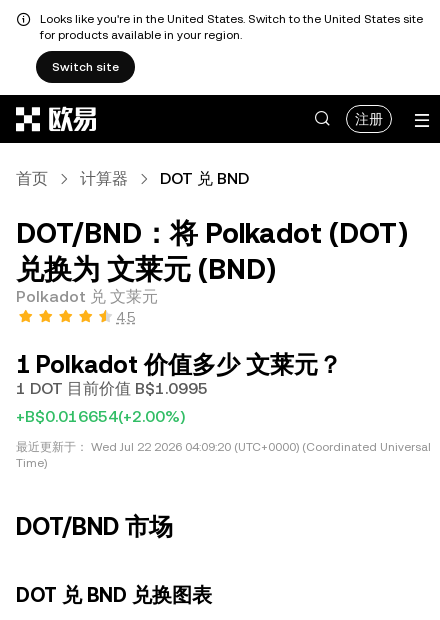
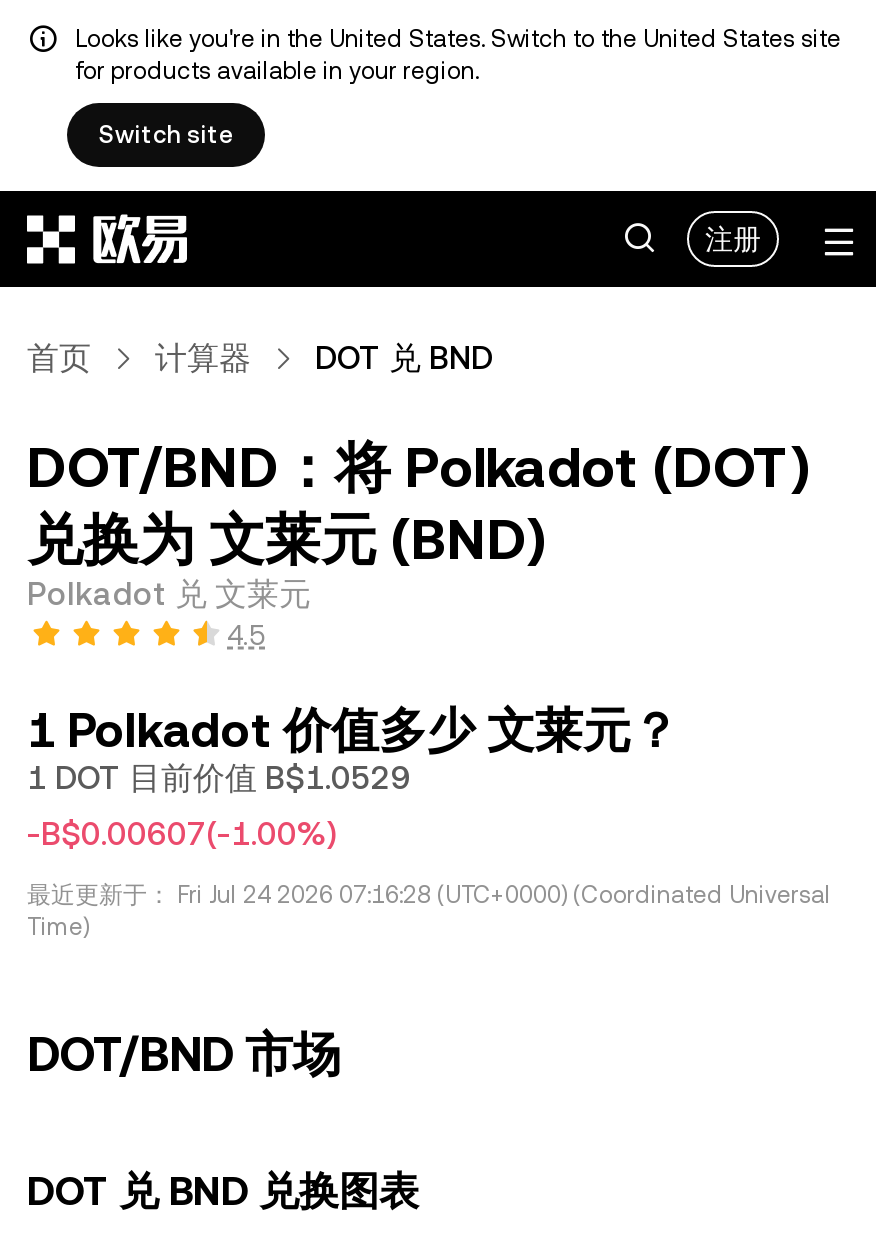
[16,379,208,398] 1 DOT 目前价值 B$1.0995 -> [27,759,411,797] 1 DOT 目前价值 B$1.0529
[16,407,185,426] +B$0.016654(+2.00%) -> [27,815,337,853] -B$0.00607(-1.00%)
[16,440,431,454] 最近更新于：Wed Jul 22 2026 04:09:20 (UTC+0000) (Coordinated Universal -> [27,881,831,909] 最近更新于：Fri Jul 24 2026 07:16:28 (UTC+0000) (Coordinated Universal

